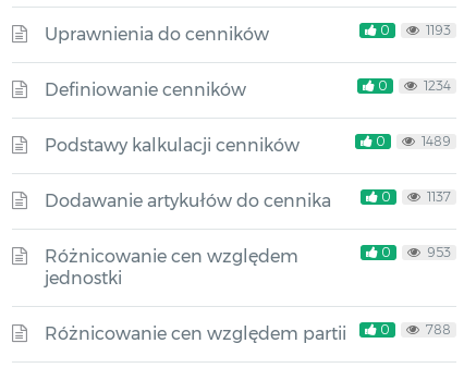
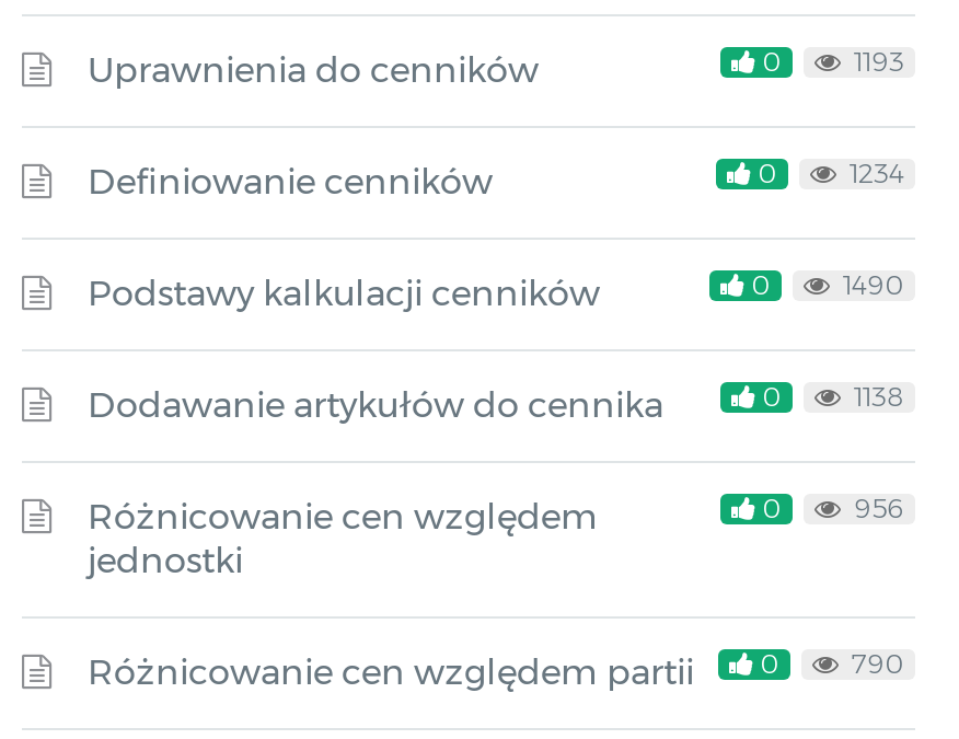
[376,133,451,149] 0 1489 -> [751,268,904,301] 0 1490
[381,188,451,205] 0 1137 -> [762,380,904,413] 0 1138
[381,244,451,260] 0 953 -> [762,492,904,524] 0 956
[423,321,451,338] 788 -> [845,647,904,680] 790

